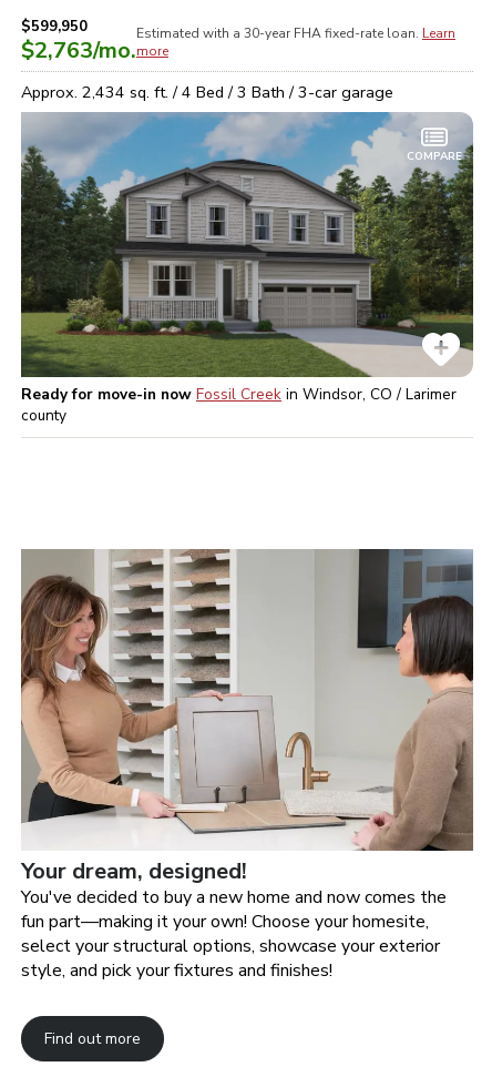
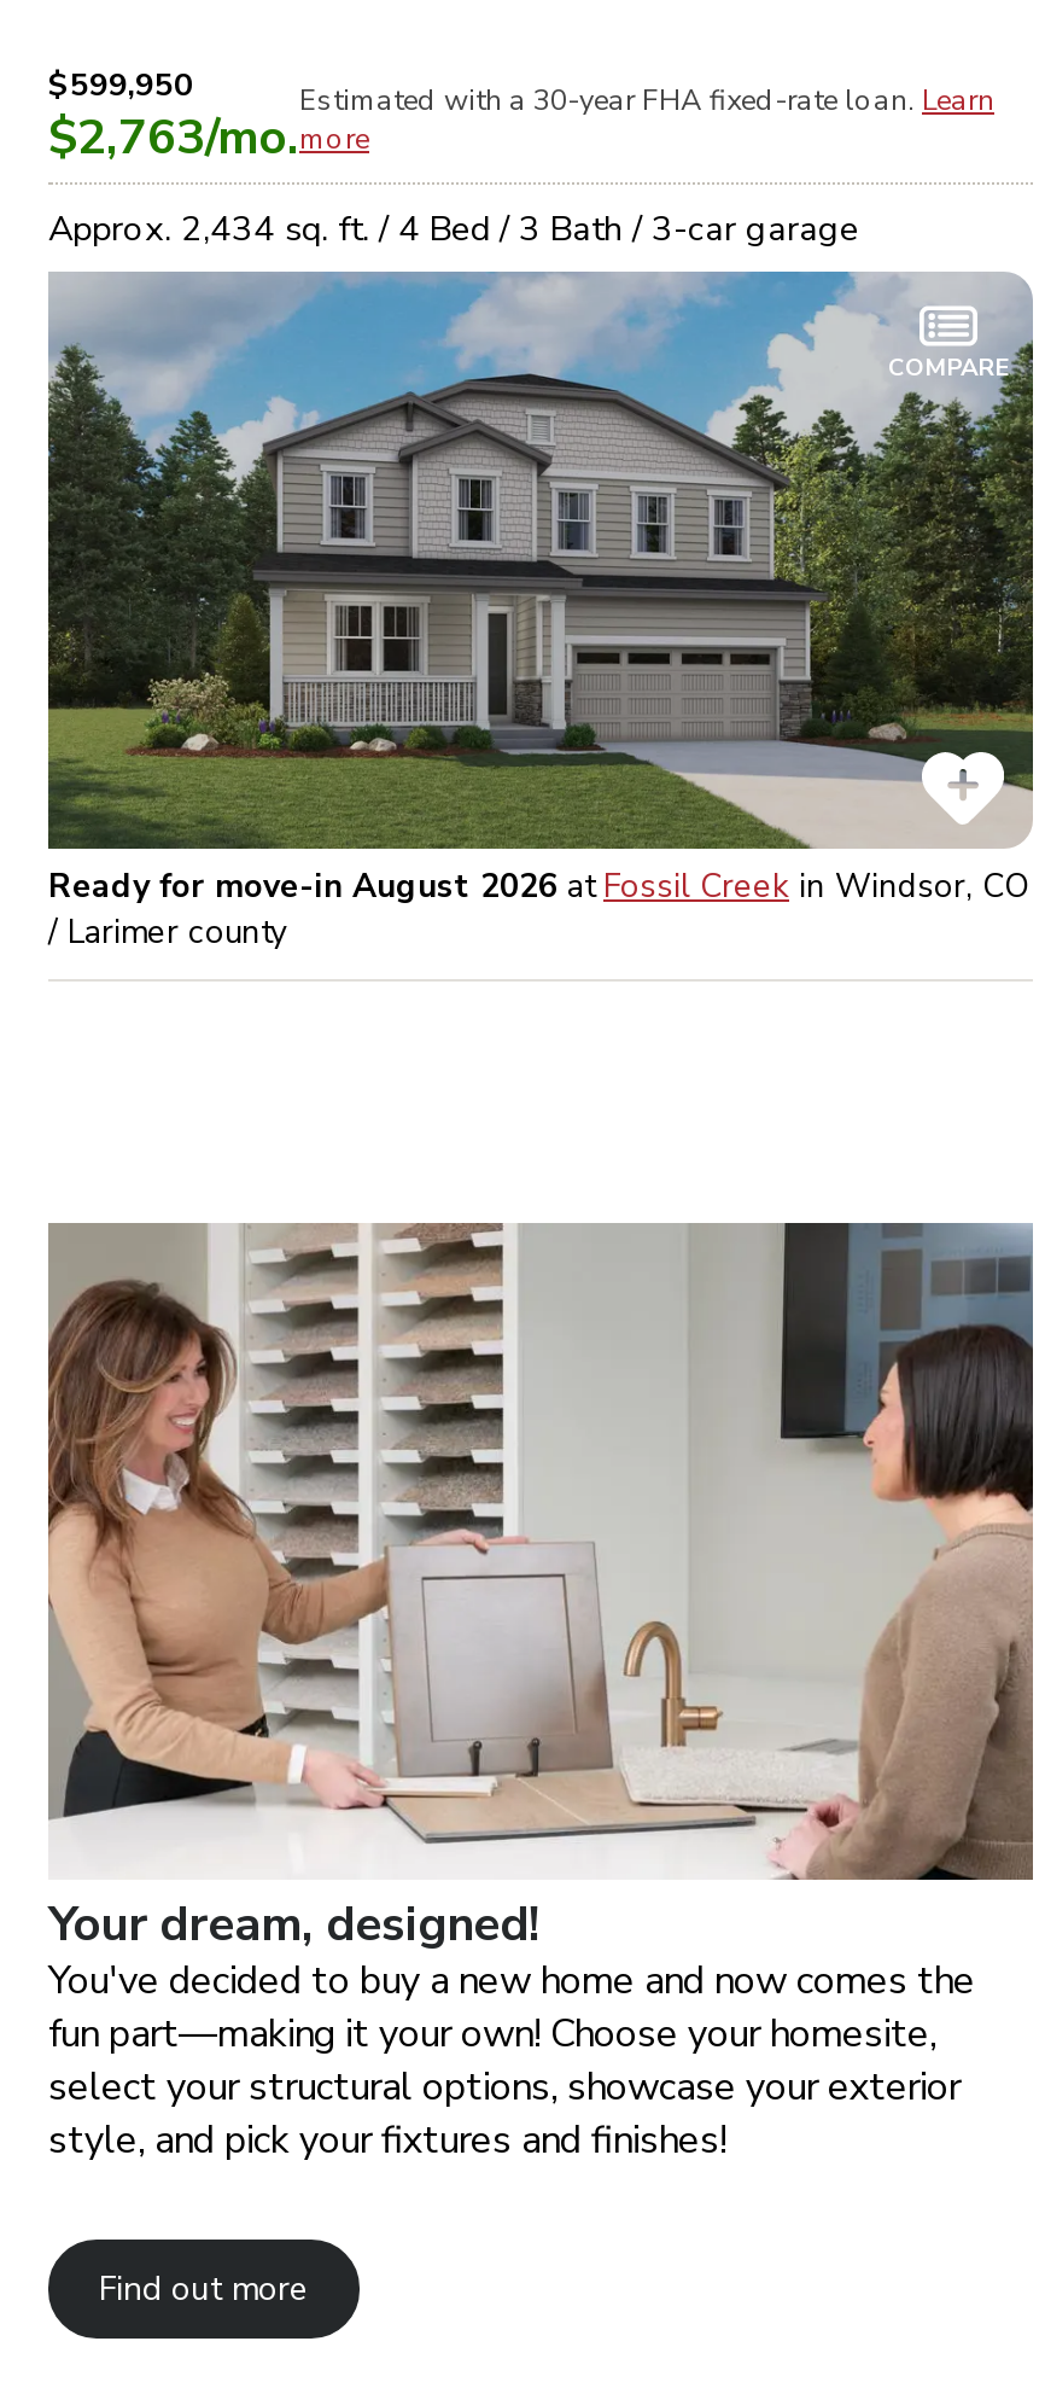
[21,383,457,426] Ready for move-in now Fossil Creek in Windsor, CO / Larimer | county -> [48,862,1031,954] Ready for move-in August 2026 at Fossil Creek in Windsor, CO | / Larimer county

